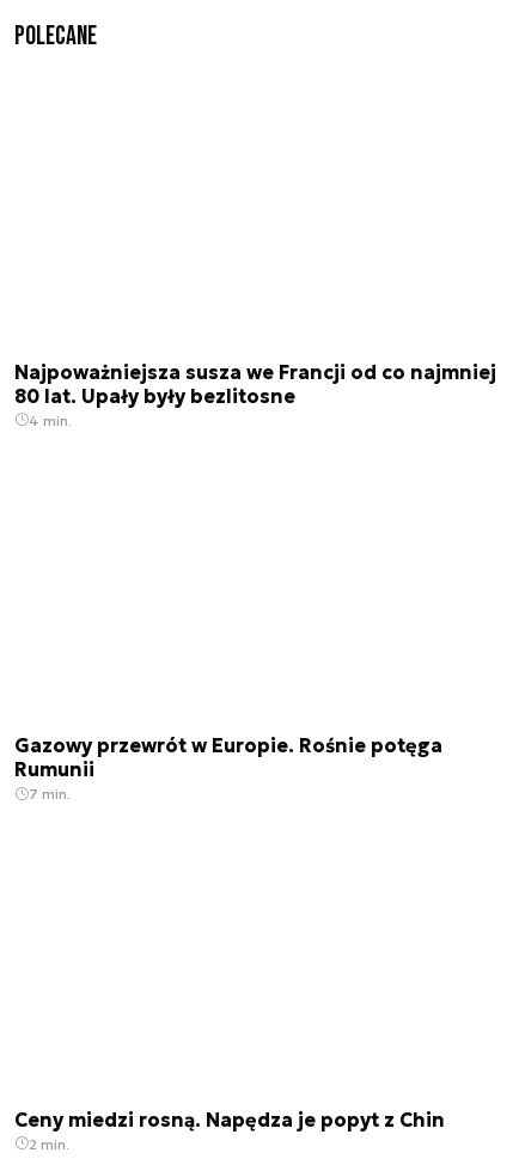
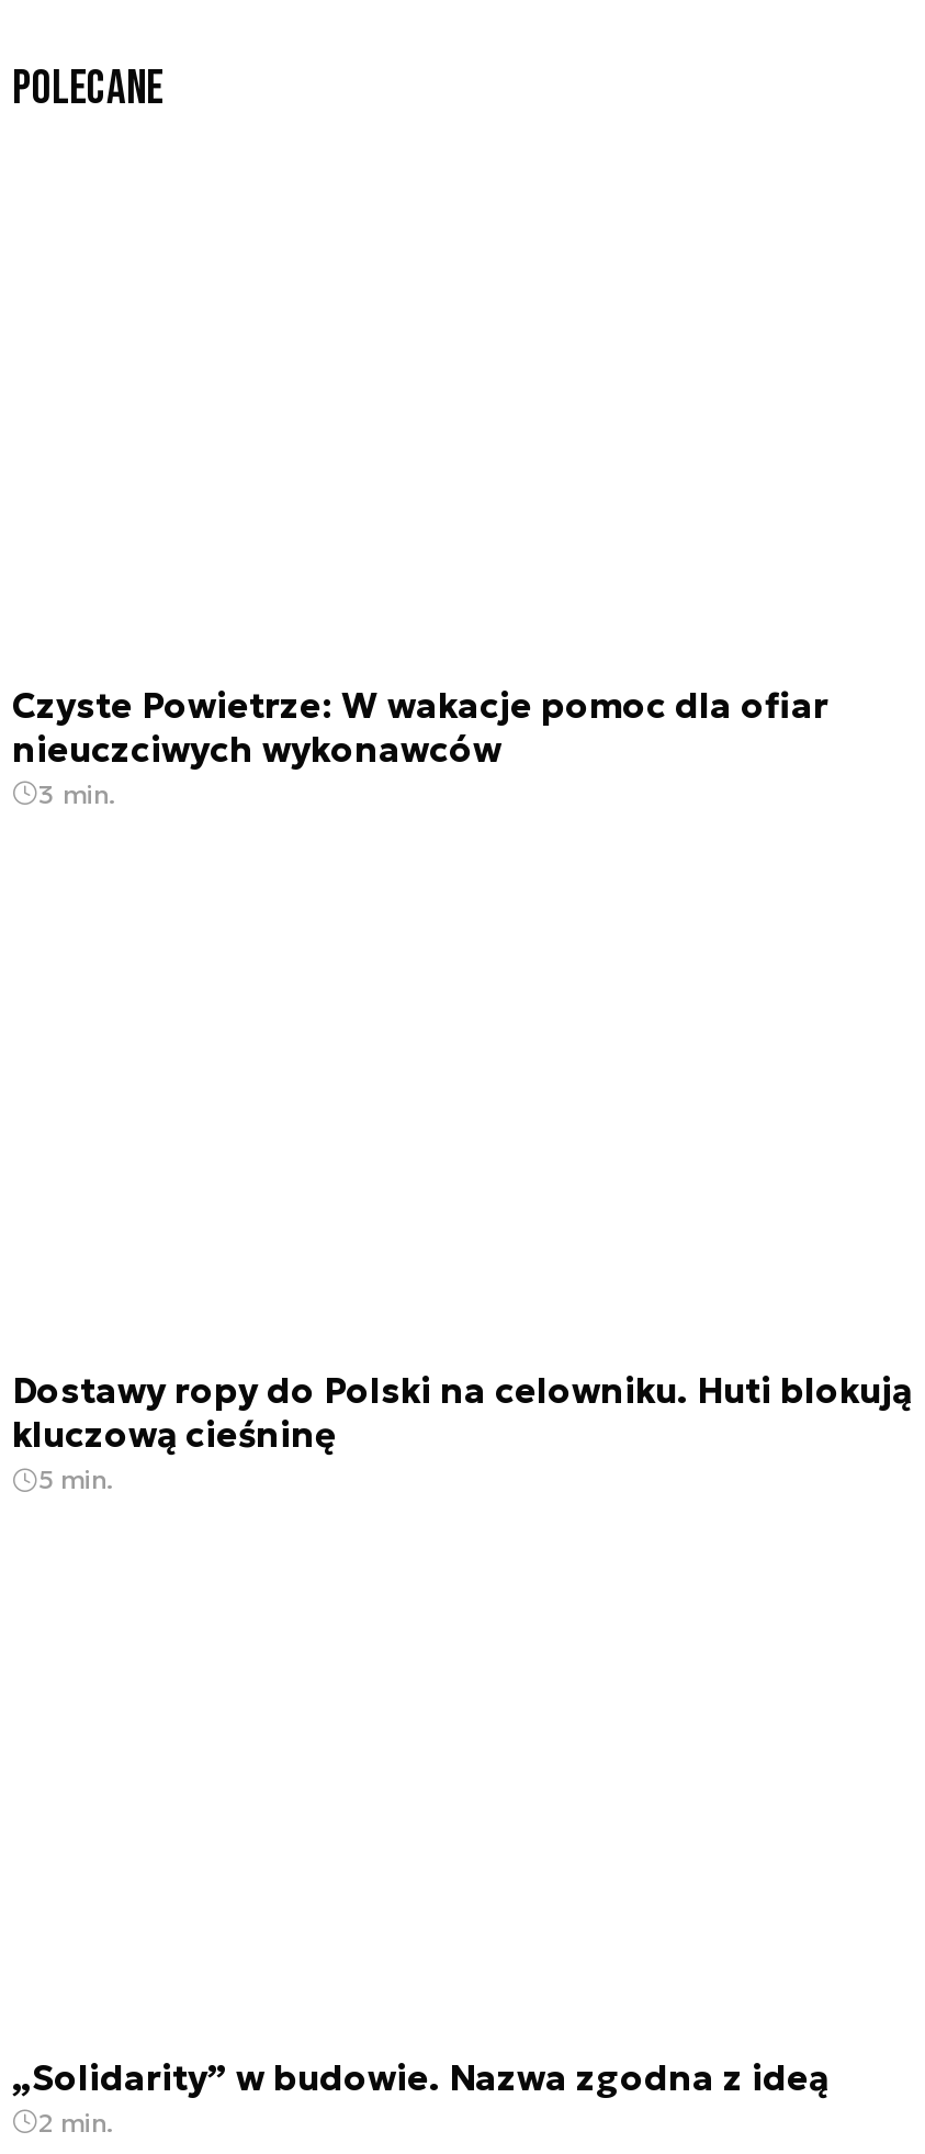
[14,360,496,429] Najpoważniejsza susza we Francji od co najmniej | 80 lat. Upały były bezlitosne | 4 min. -> [12,682,828,810] Czyste Powietrze: W wakacje pomoc dla ofiar | nieuczciwych wykonawców | 3 min.
[14,734,442,803] Gazowy przewrót w Europie. Rośnie potęga | Rumunii | 7 min. -> [12,1369,912,1496] Dostawy ropy do Polski na celowniku. Huti blokują | kluczową cieśninę | 5 min.
[14,1107,445,1131] Ceny miedzi rosną. Napędza je popyt z Chin -> [12,2055,828,2099] „Solidarity” w budowie. Nazwa zgodna z ideą

